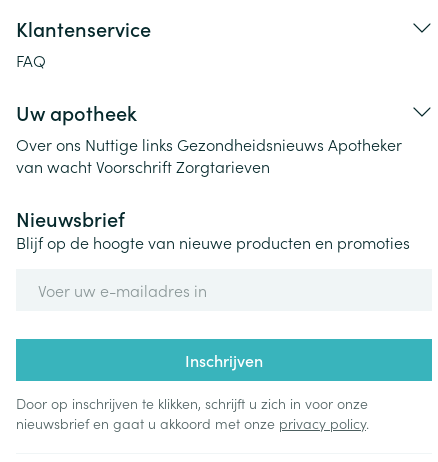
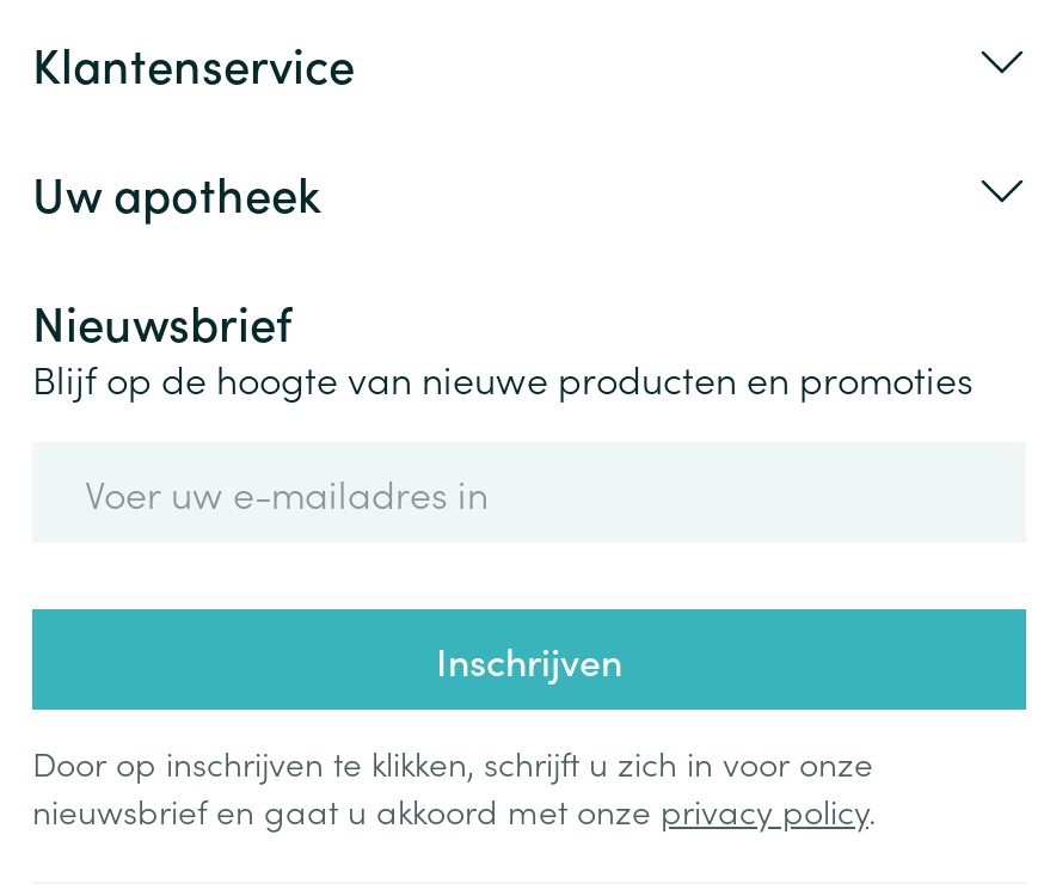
[16,49,46,71] FAQ -> none
[16,133,402,177] Over ons Nuttige links Gezondheidsnieuws Apotheker | van wacht Voorschrift Zorgtarieven -> none

